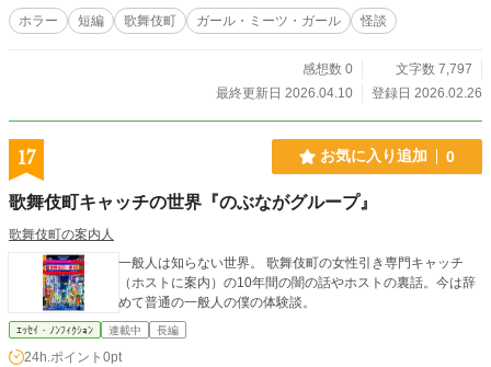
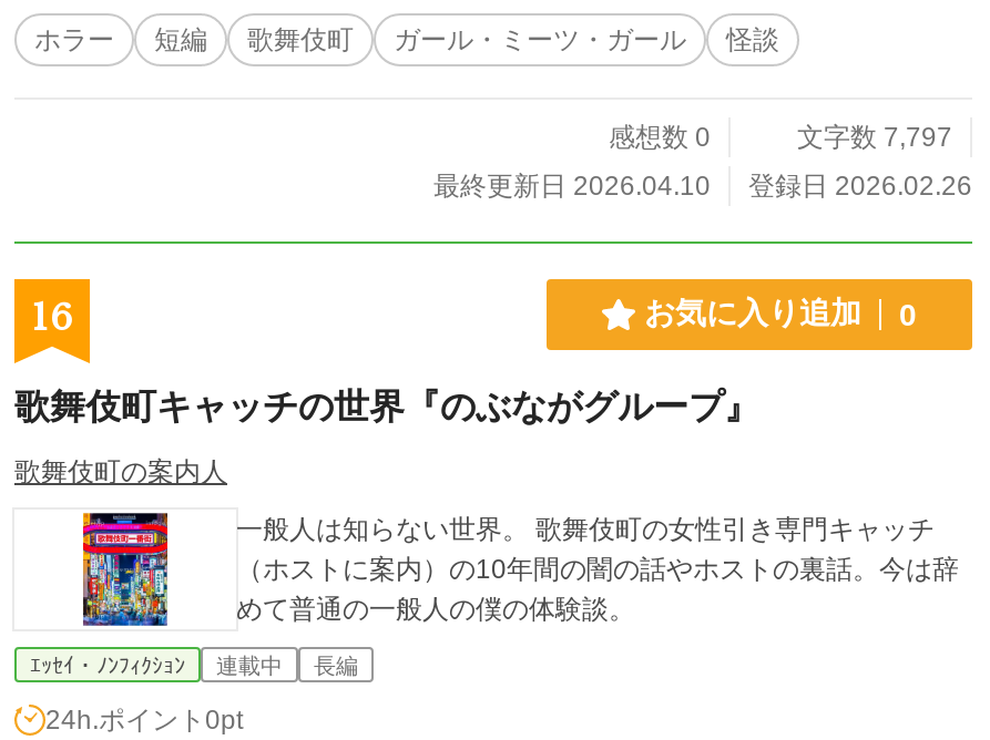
[18,147,35,169] 17 -> [32,295,72,339] 16

